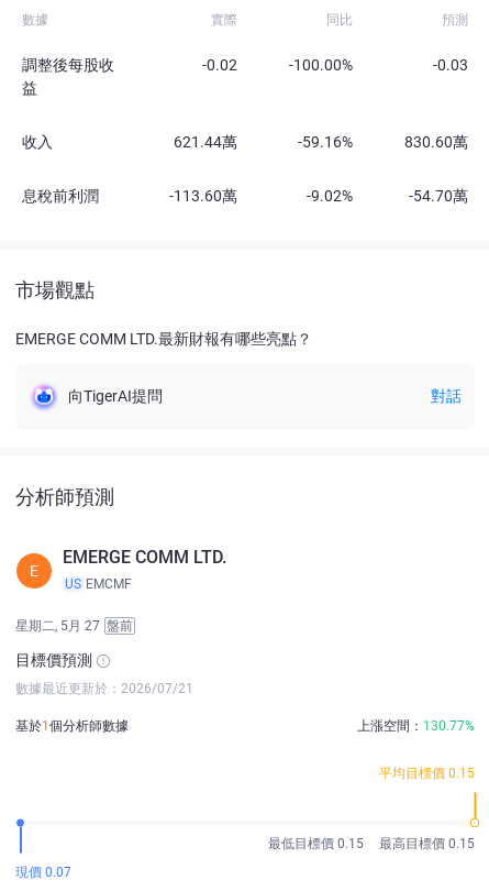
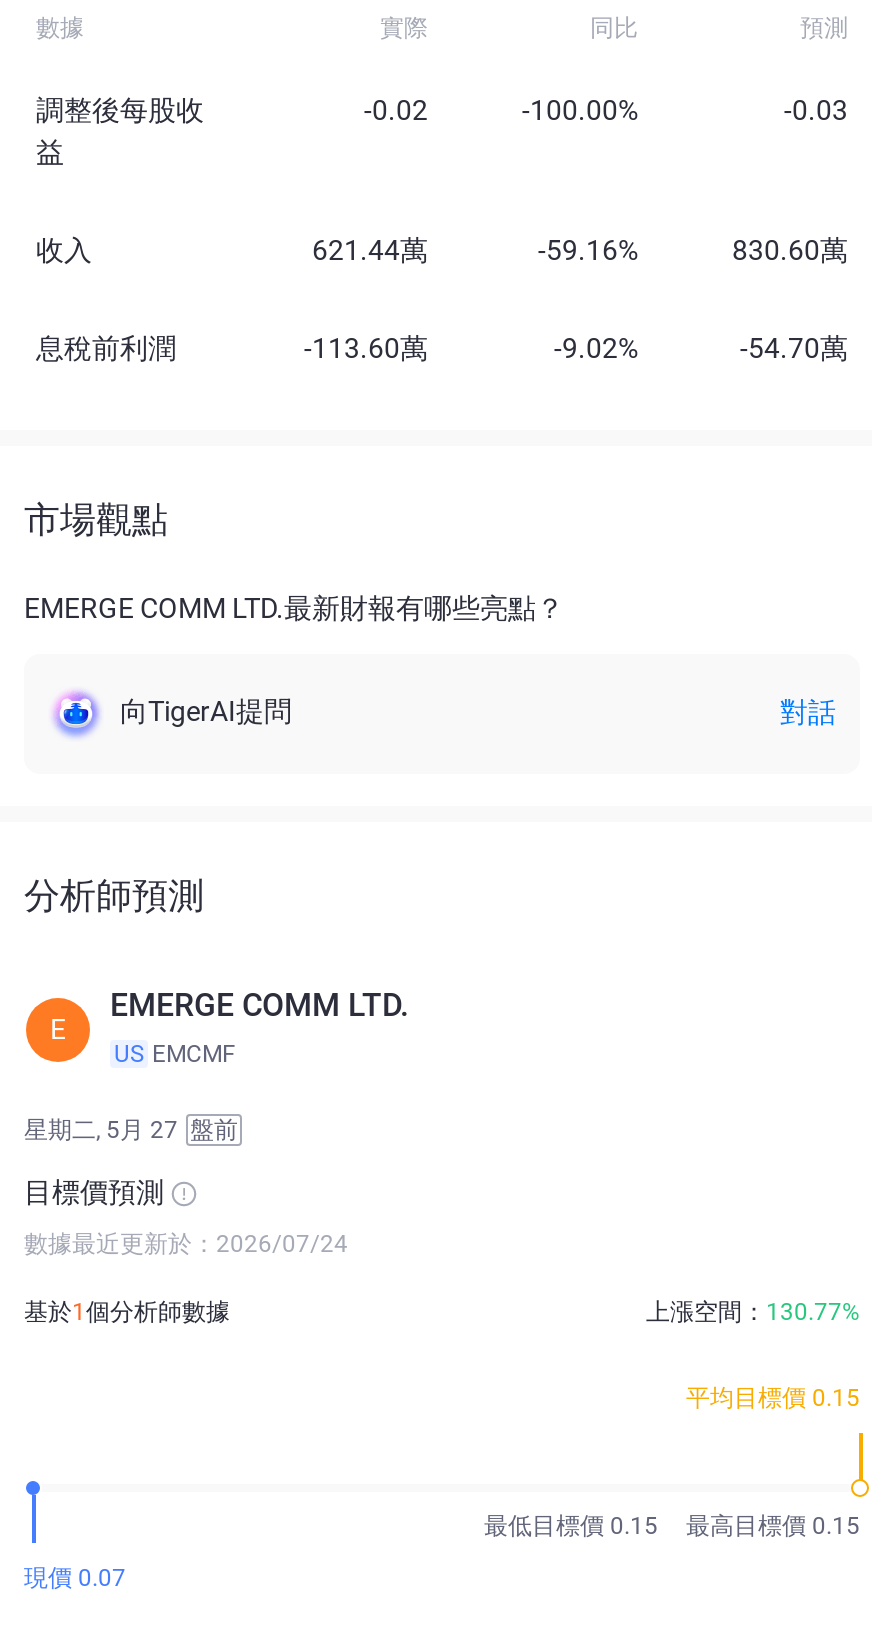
[15,681,193,696] 數據最近更新於：2026/07/21 -> [24,1230,348,1258] 數據最近更新於：2026/07/24

